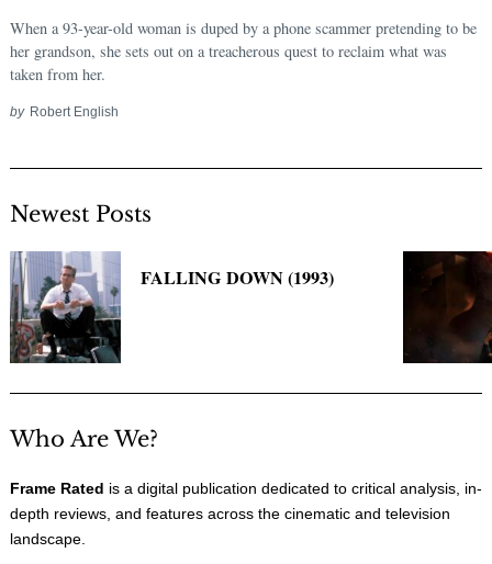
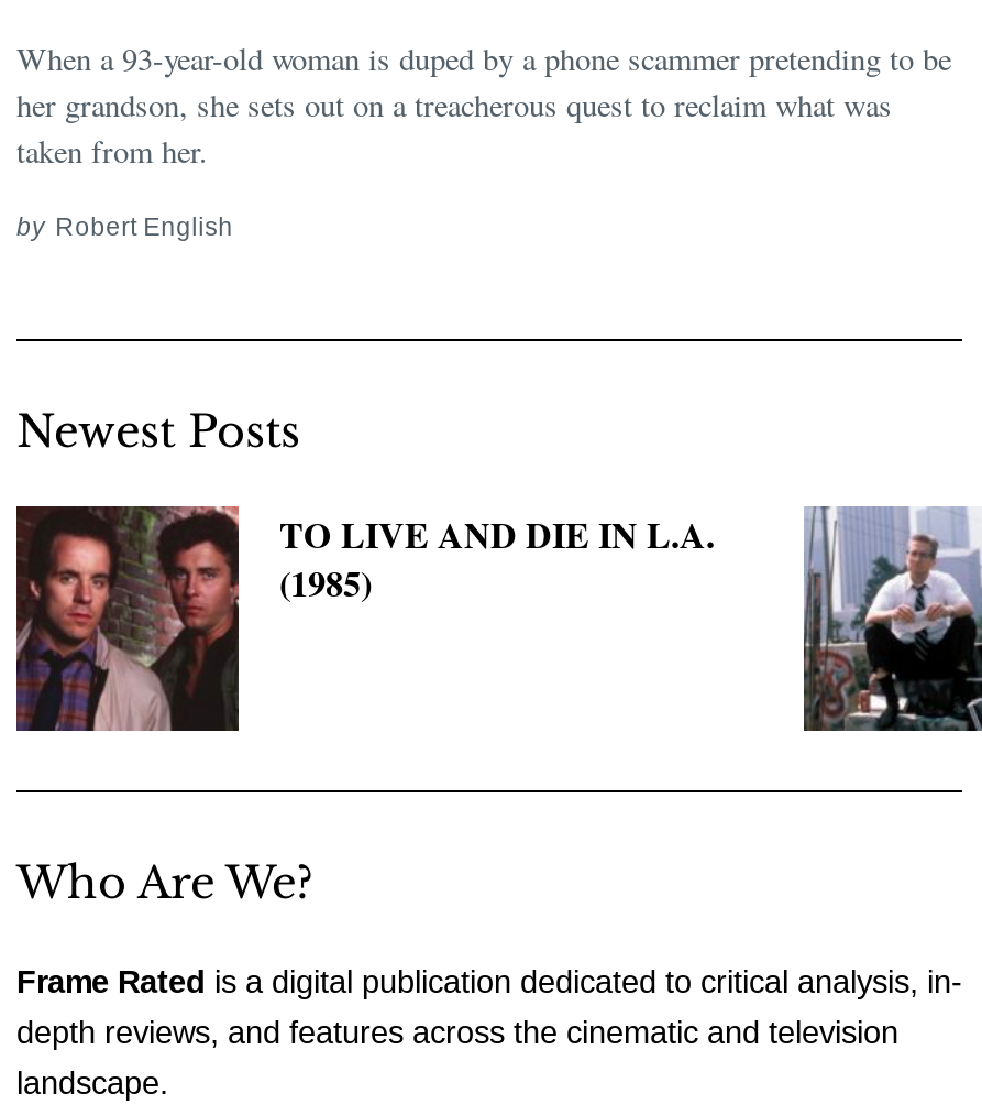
[10,250,334,363] [image] | FALLING DOWN (1993) -> [14,504,715,733] [image] | TO LIVE AND DIE IN L.A. | (1985)
[402,250,489,363] [image] -> [802,506,975,733] [image]

